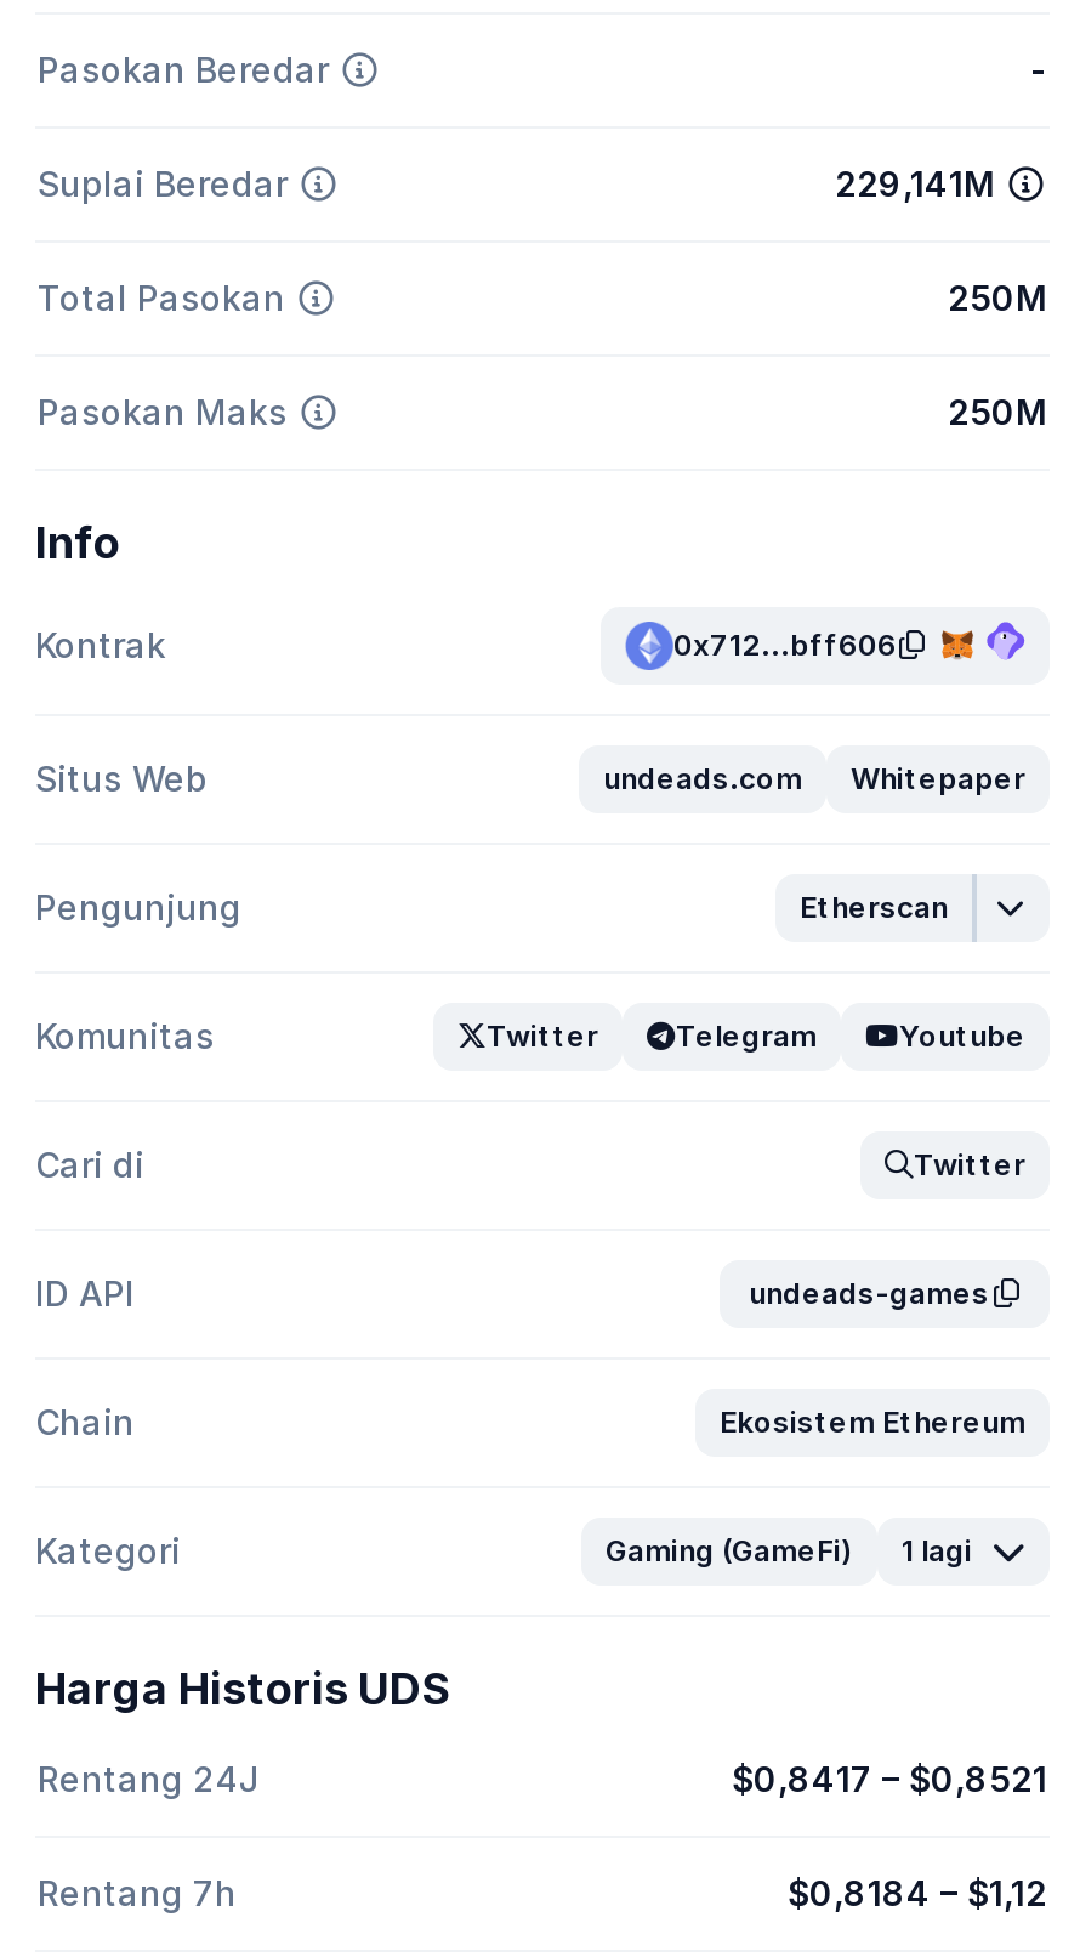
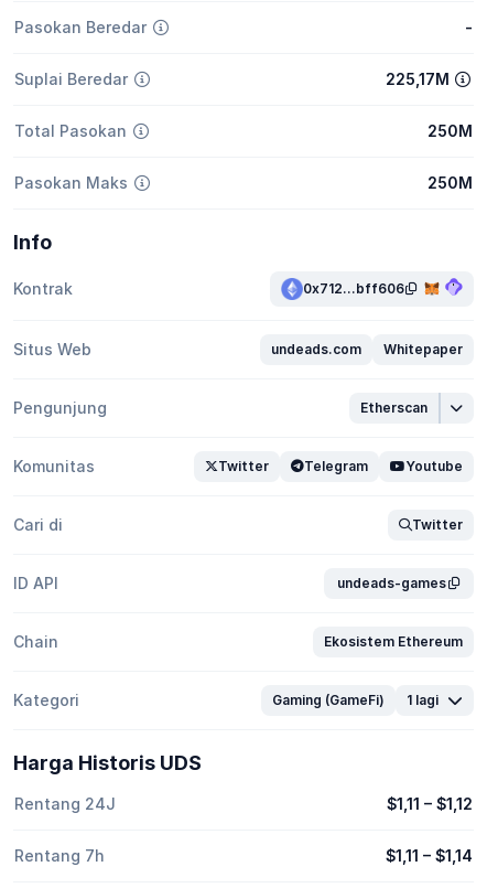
[835,163,995,204] 229,141M -> [385,69,449,88] 225,17M
[732,1758,1047,1799] $0,8417 – $0,8521 -> [387,794,473,813] $1,11 – $1,12
[788,1872,1047,1913] $0,8184 – $1,12 -> [386,846,473,865] $1,11 – $1,14

